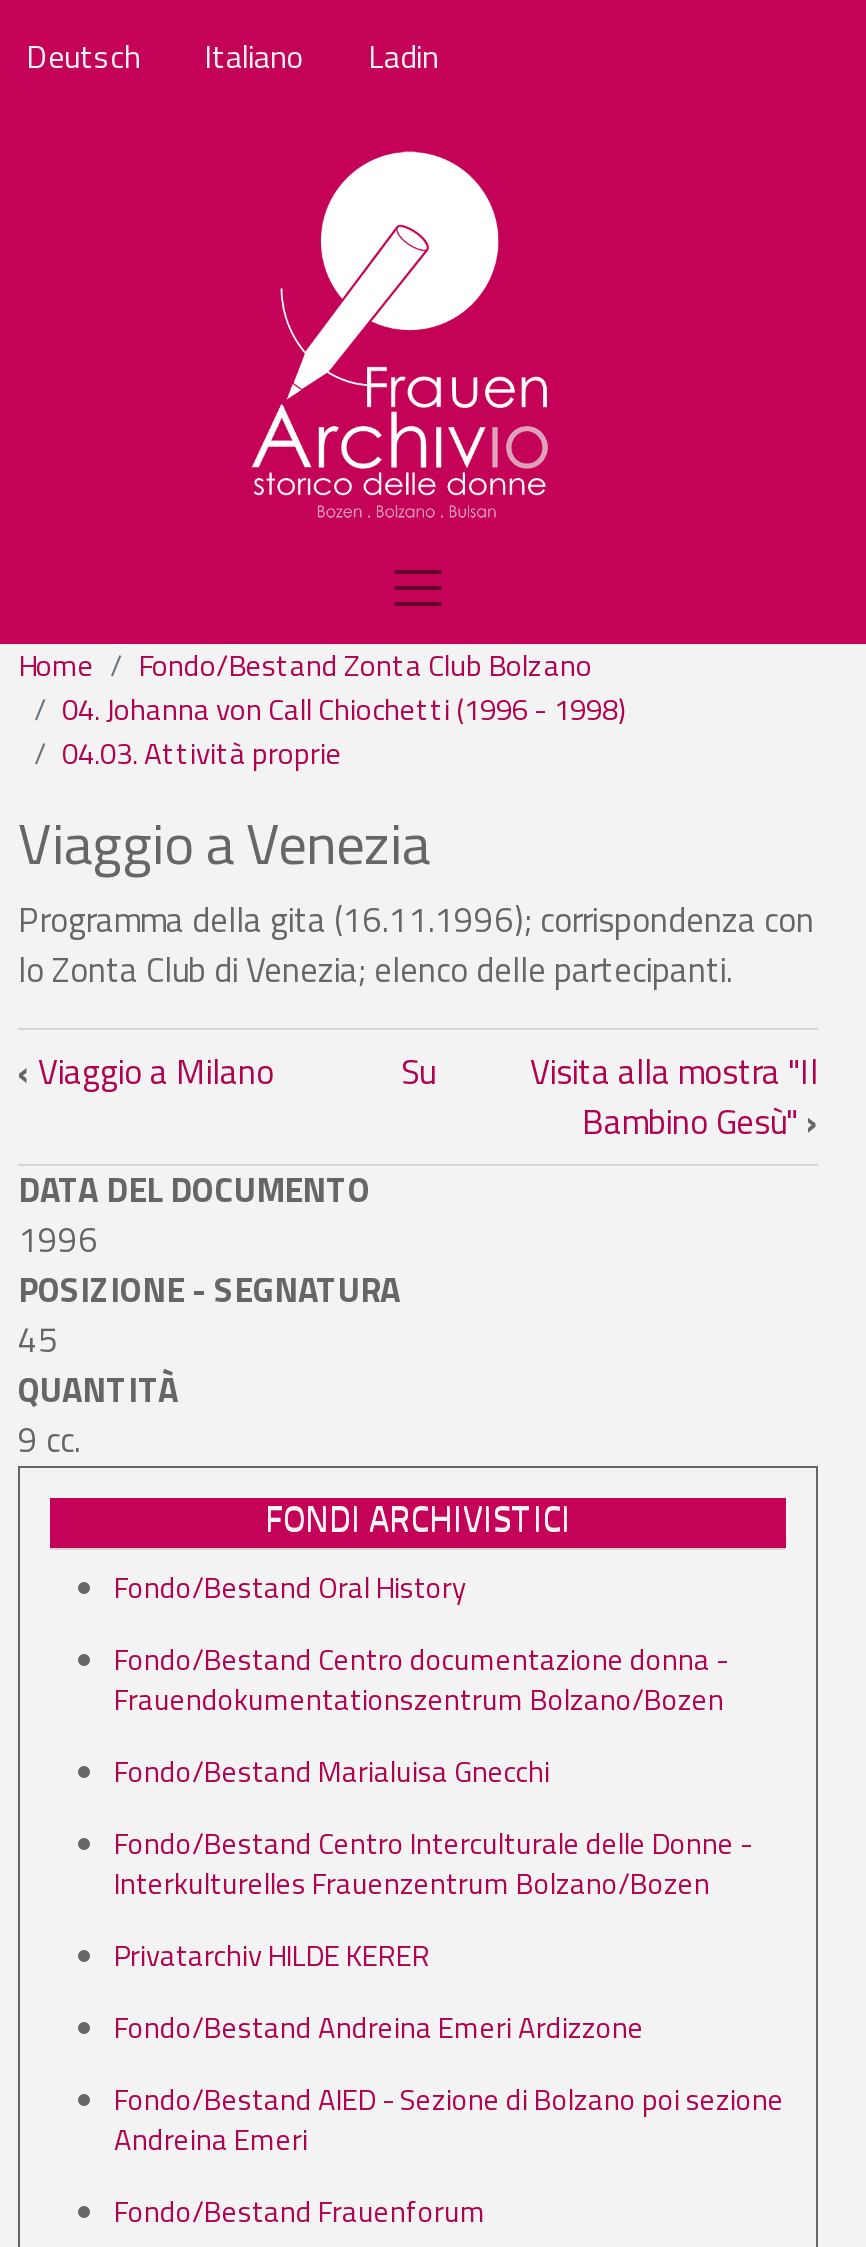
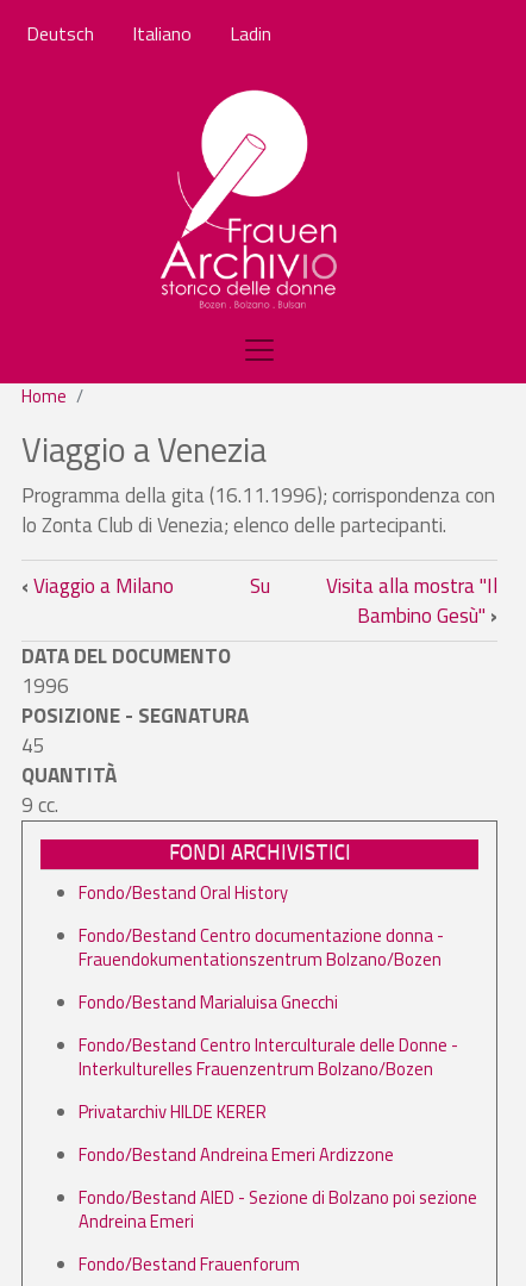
[62,642,626,776] Fondo/Bestand Zonta Club Bolzano | 04. Johanna von Call Chiochetti (1996 - 1998) | 04.03. Attività proprie -> none

